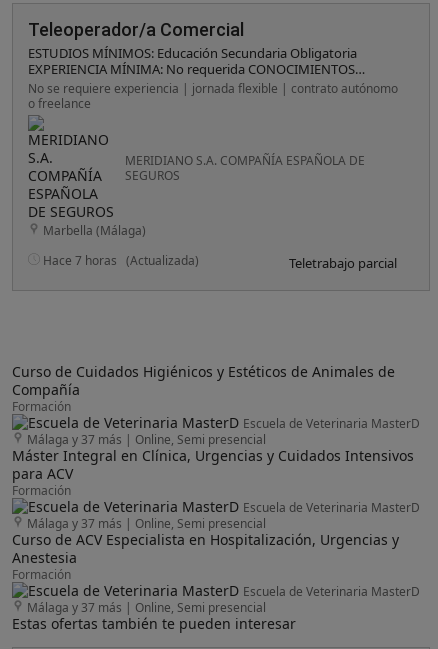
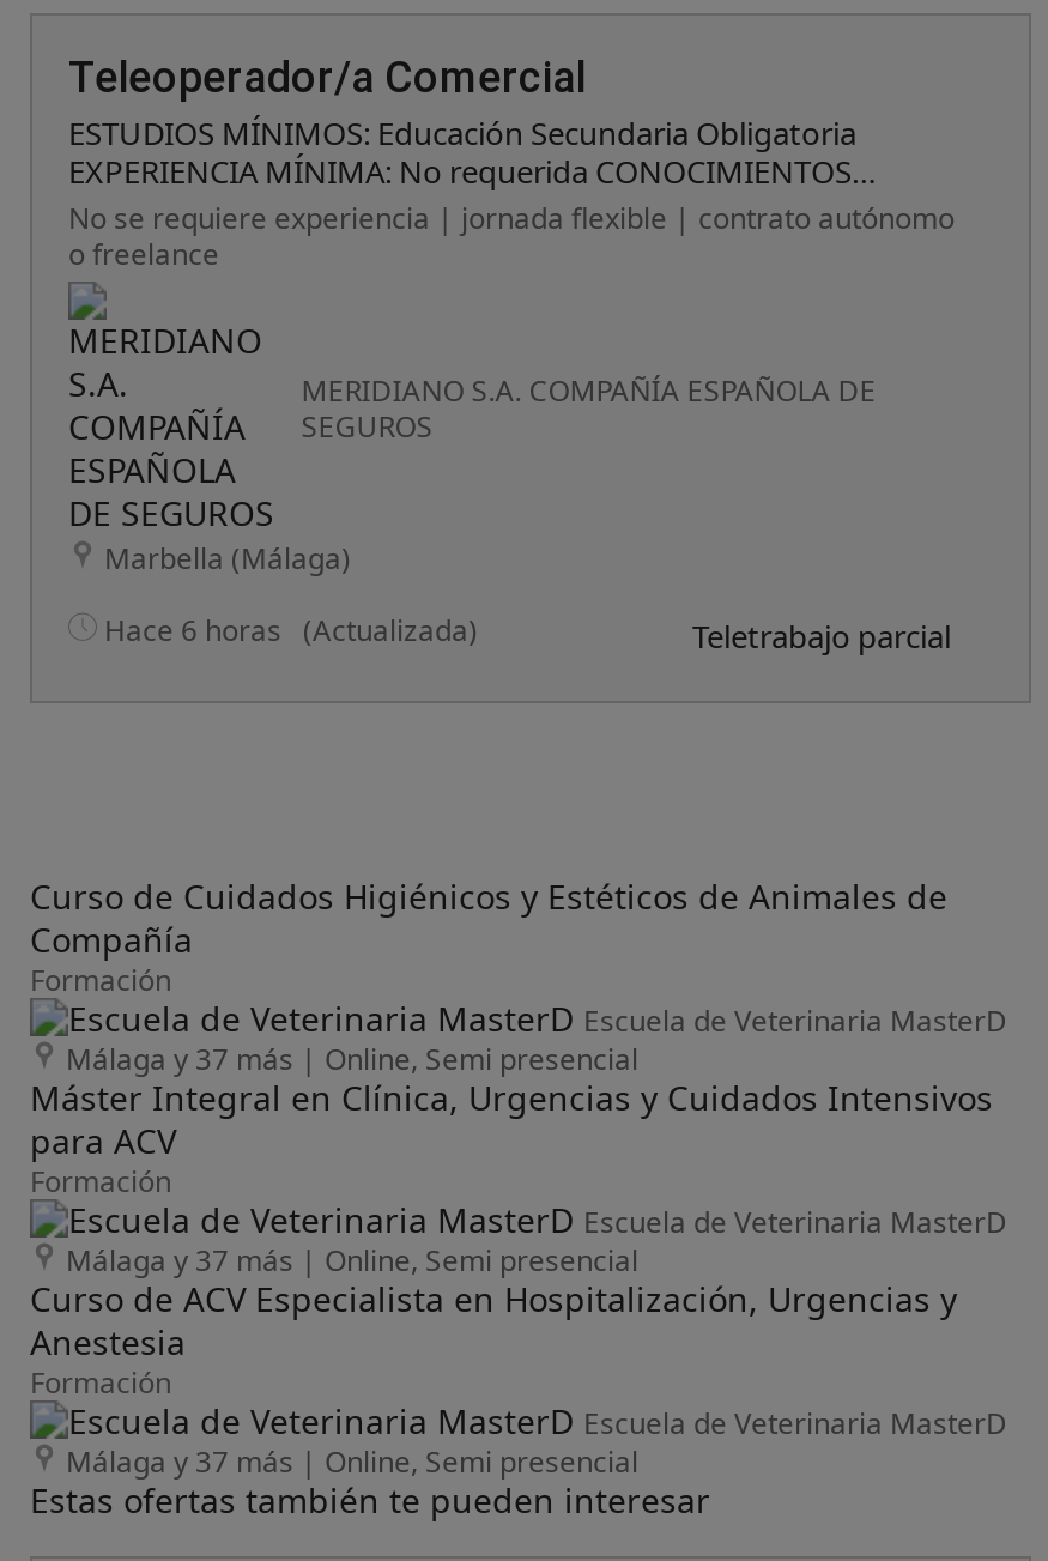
[43,252,199,269] Hace 7 horas (Actualizada) -> [104,610,478,651] Hace 6 horas (Actualizada)

